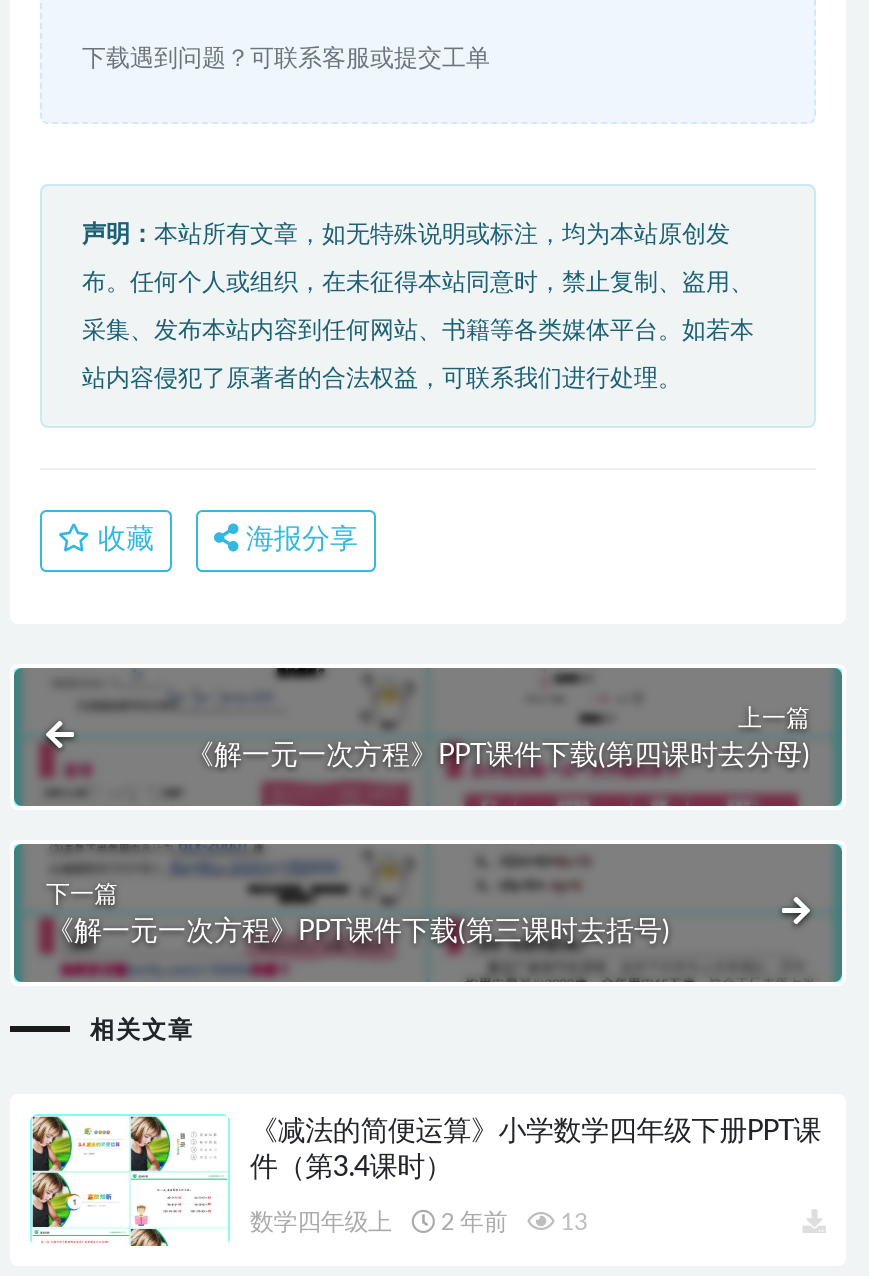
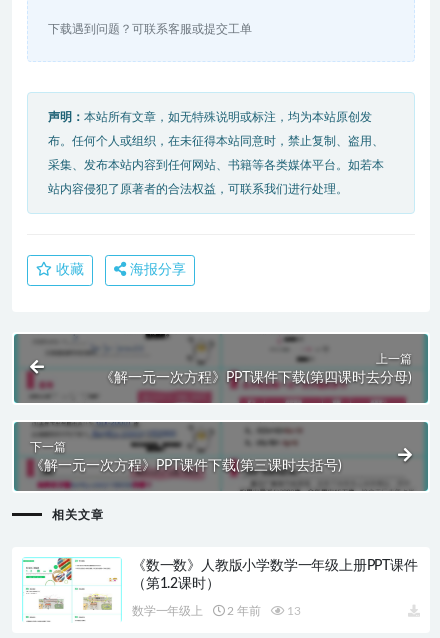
[30,1114,821,1248] [image] | 《减法的简便运算》小学数学四年级下册PPT课 | 件（第3.4课时） -> [23,557,418,623] [image] | 《数一数》人教版小学数学一年级上册PPT课件 | （第1.2课时）
[250,1211,392,1235] 数学四年级上 -> [132,605,203,617] 数学一年级上

